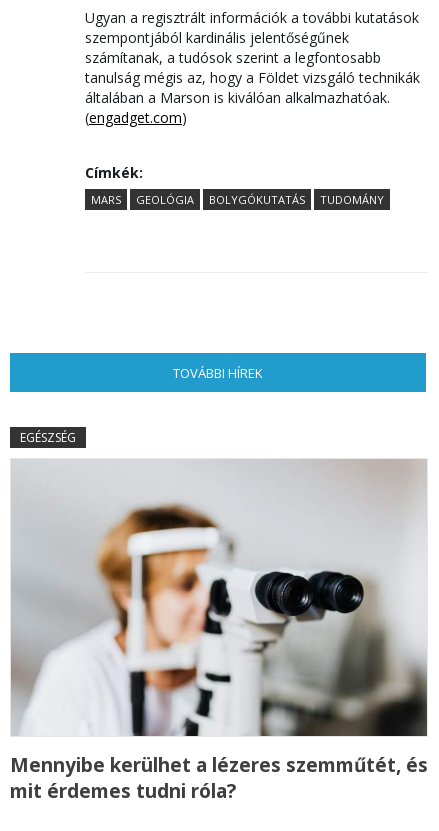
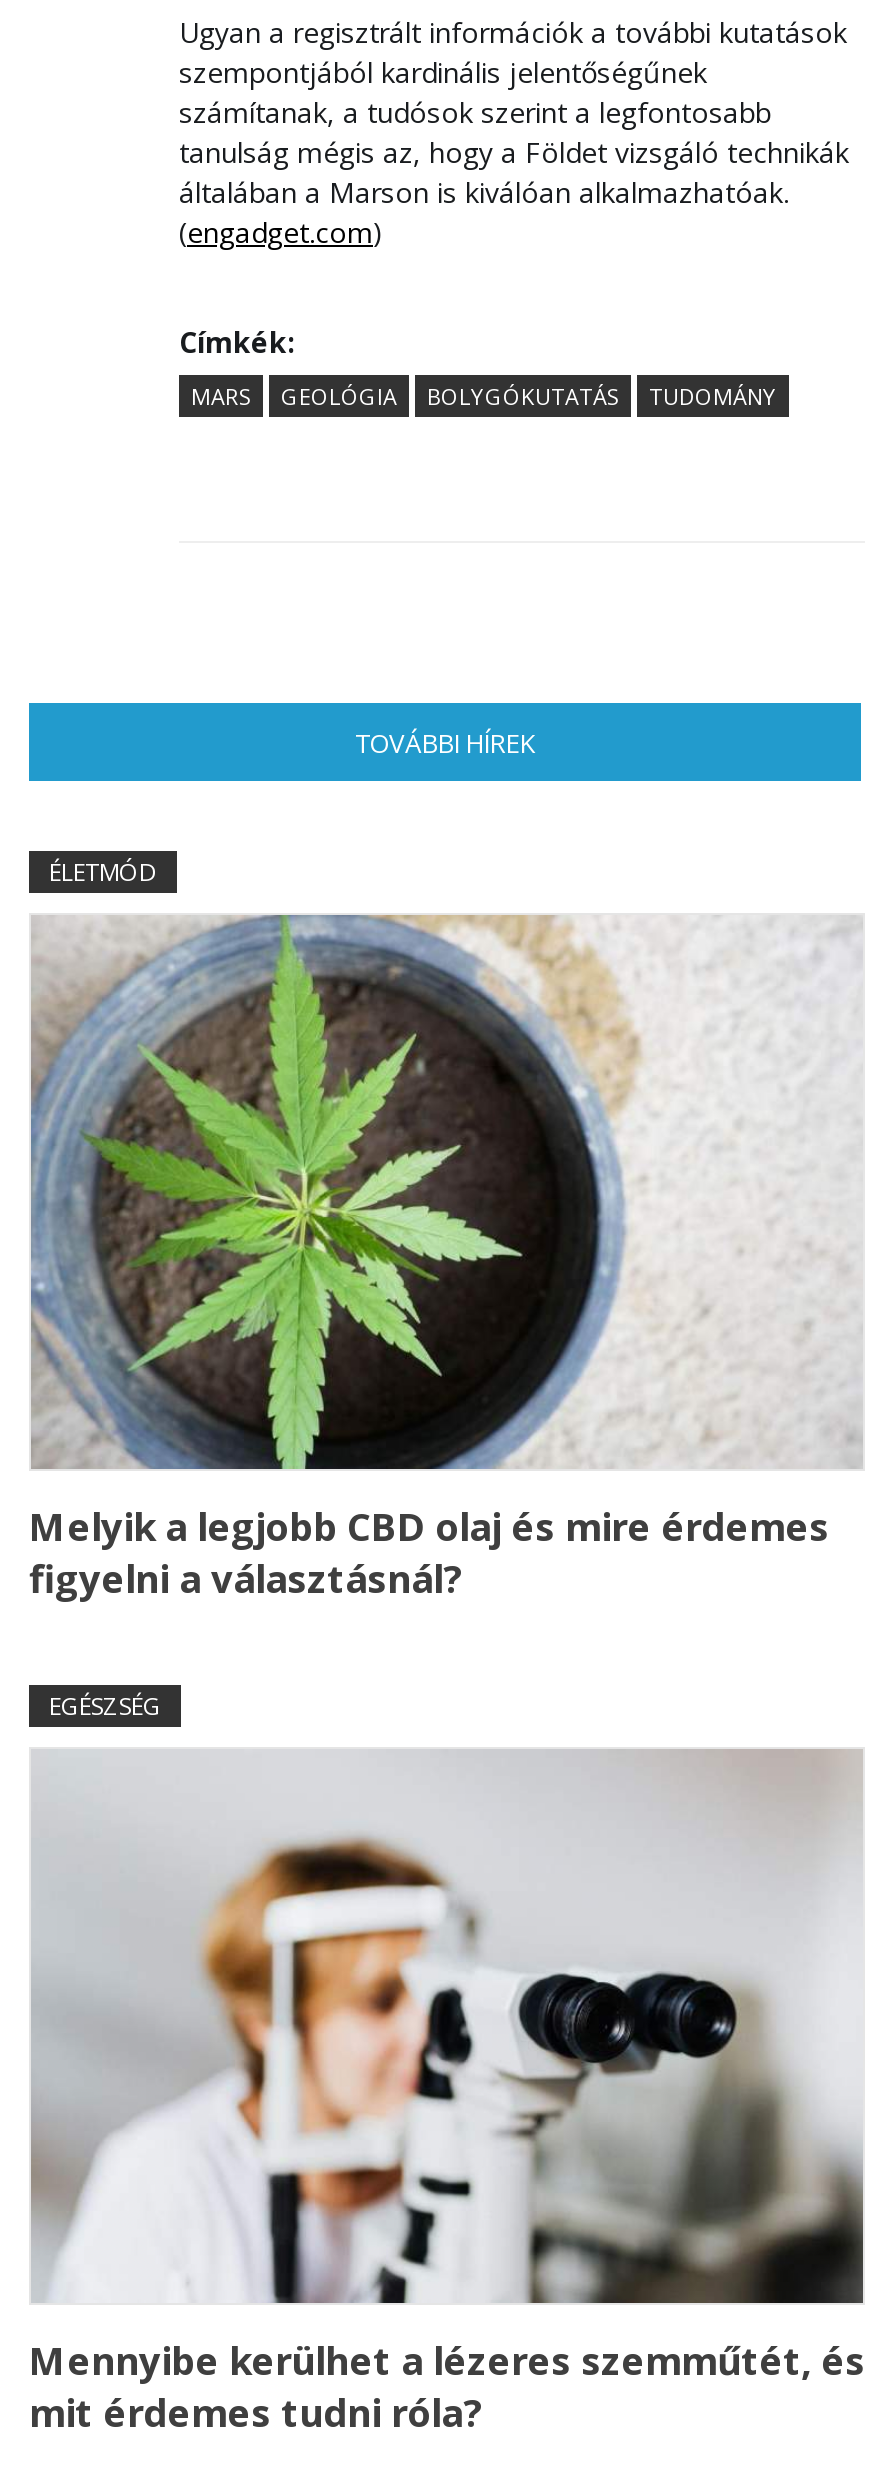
none -> [29,915,863,1605] [image] | Melyik a legjobb CBD olaj és mire érdemes | figyelni a választásnál?
none -> [49,855,157,889] ÉLETMÓD

